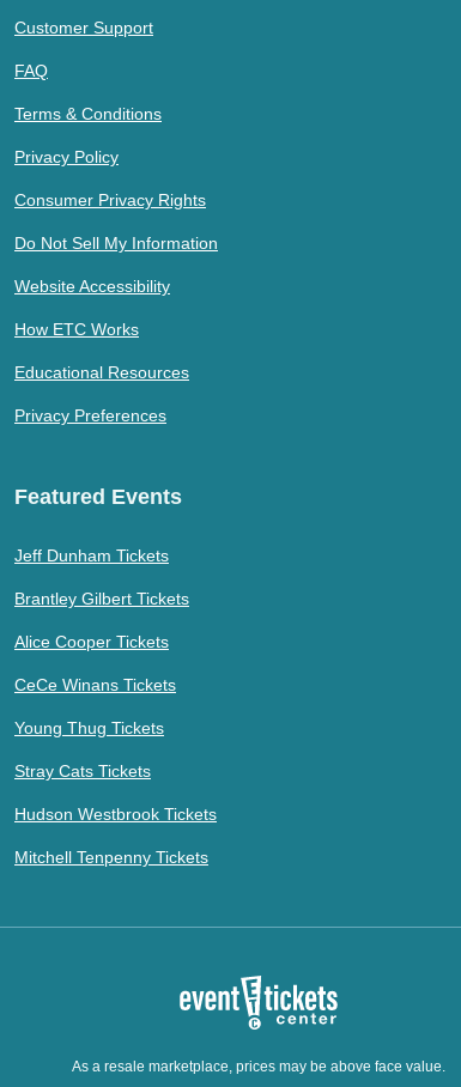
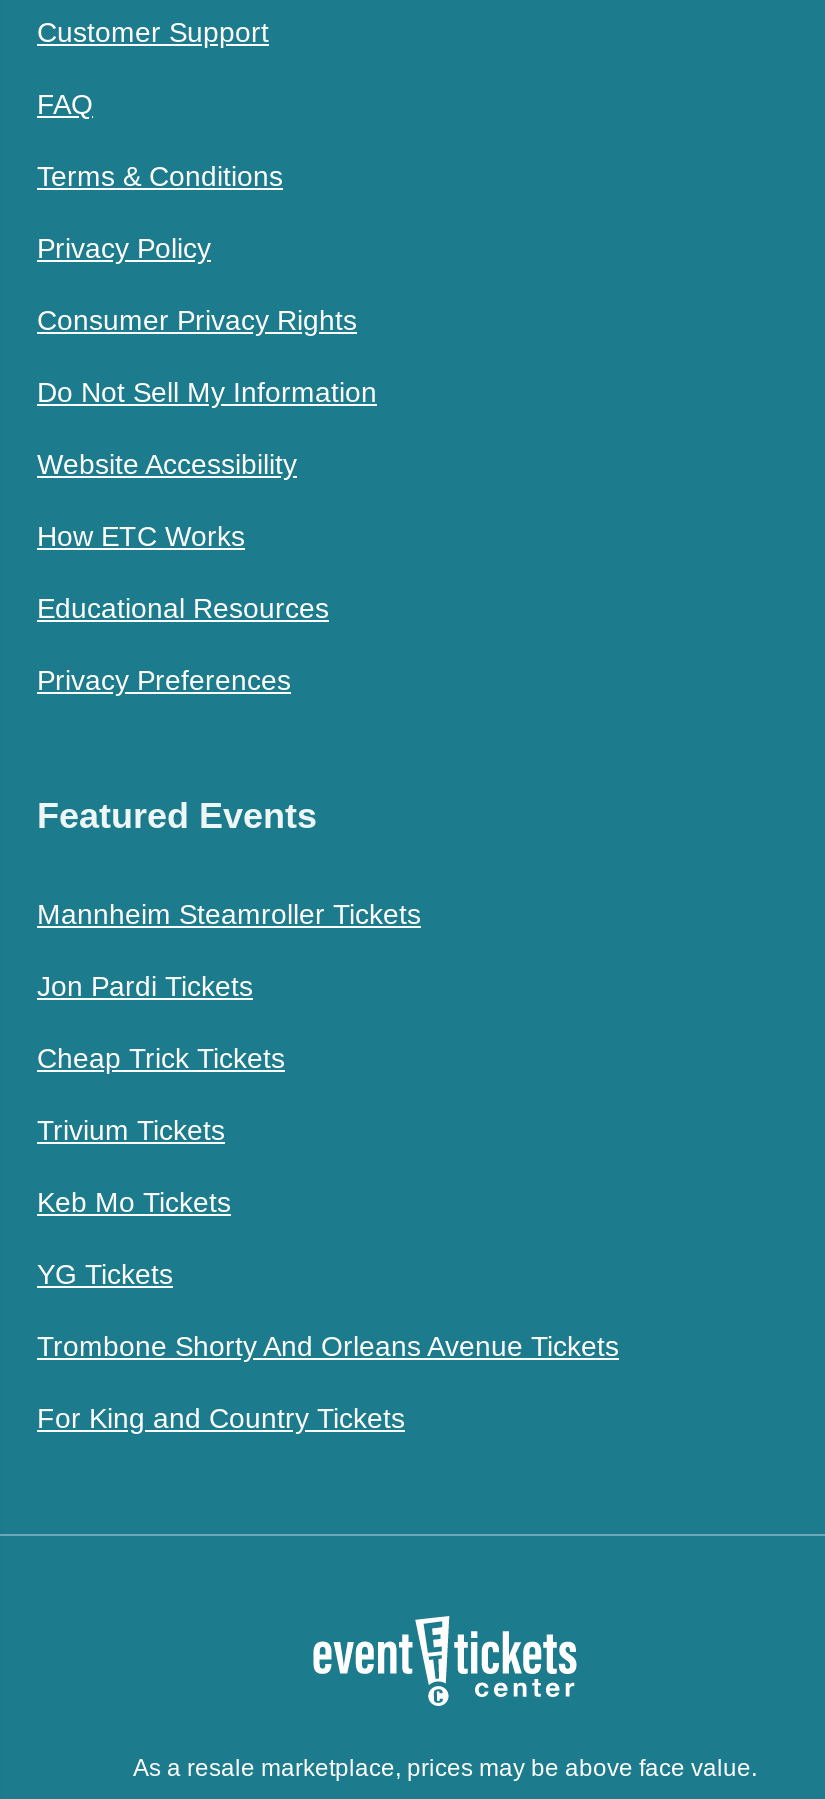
[14,545,169,564] Jeff Dunham Tickets -> [37,897,421,929] Mannheim Steamroller Tickets
[14,588,189,608] Brantley Gilbert Tickets -> [37,969,253,1001] Jon Pardi Tickets
[14,631,169,651] Alice Cooper Tickets -> [37,1041,285,1073] Cheap Trick Tickets
[14,675,176,694] CeCe Winans Tickets -> [37,1113,225,1145] Trivium Tickets
[14,718,164,737] Young Thug Tickets -> [37,1185,231,1217] Keb Mo Tickets
[14,761,151,780] Stray Cats Tickets -> [37,1257,173,1289] YG Tickets
[14,804,217,823] Hudson Westbrook Tickets -> [37,1329,619,1361] Trombone Shorty And Orleans Avenue Tickets
[14,847,208,866] Mitchell Tenpenny Tickets -> [37,1401,405,1433] For King and Country Tickets

